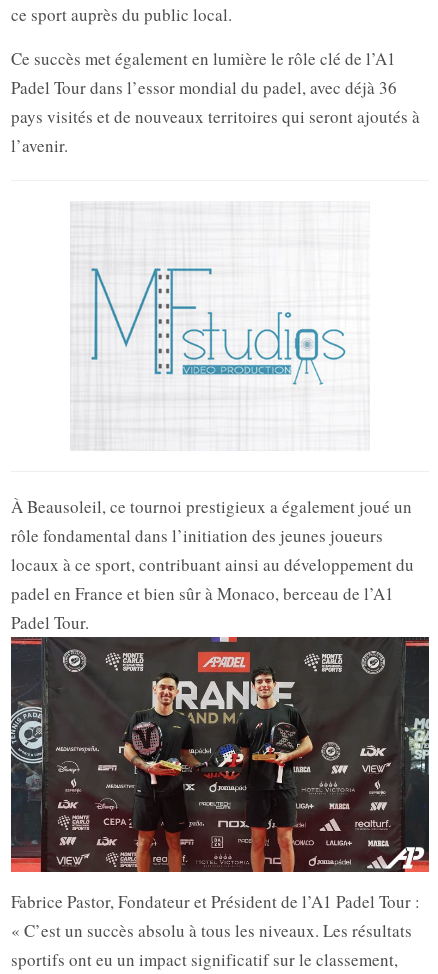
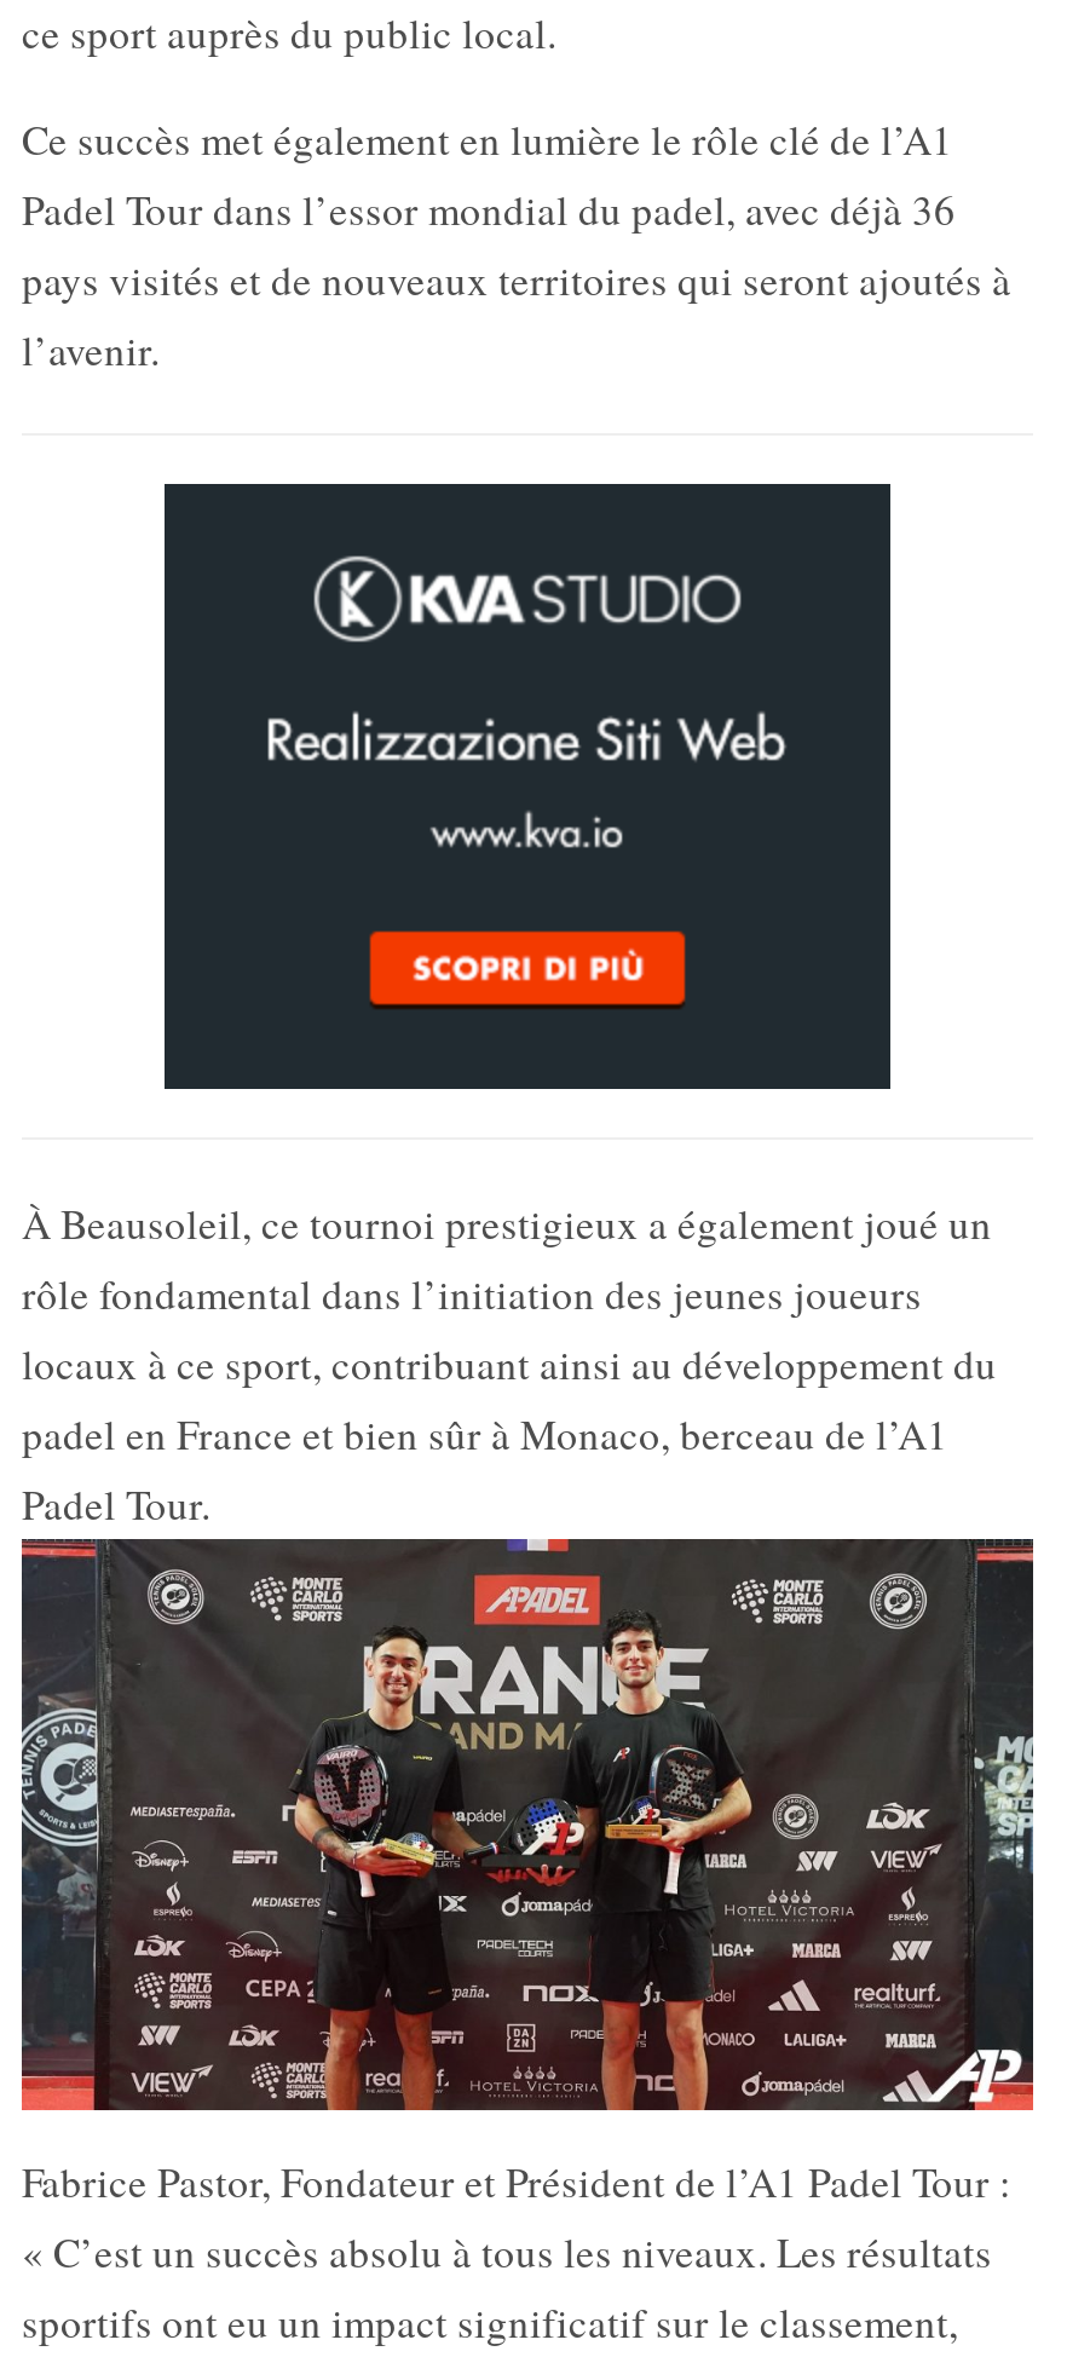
[70,200,370,450] [image] -> [162,482,893,1091] [image]

